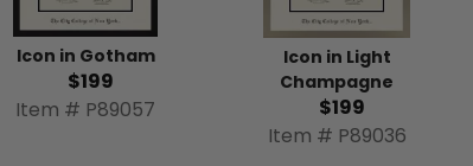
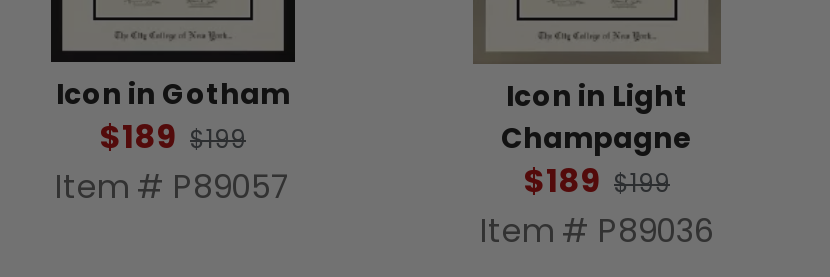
[67,68,113,95] $199 -> [100,114,246,160] $189 $199
[318,93,365,121] $199 -> [524,158,670,204] $189 $199

